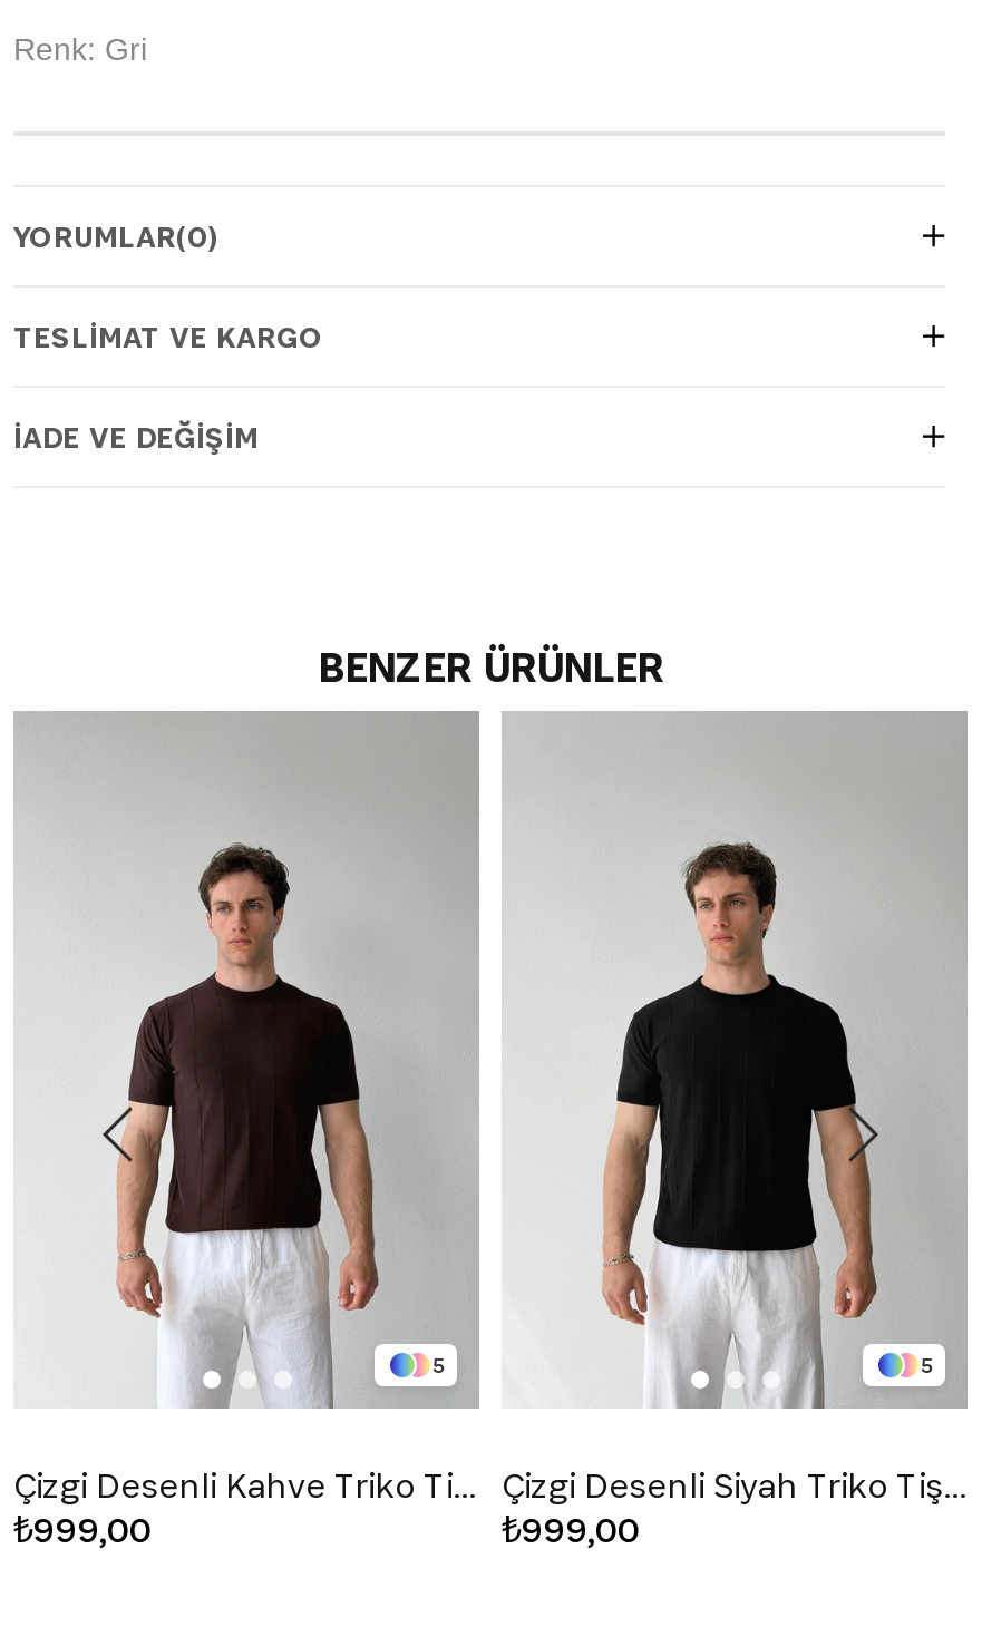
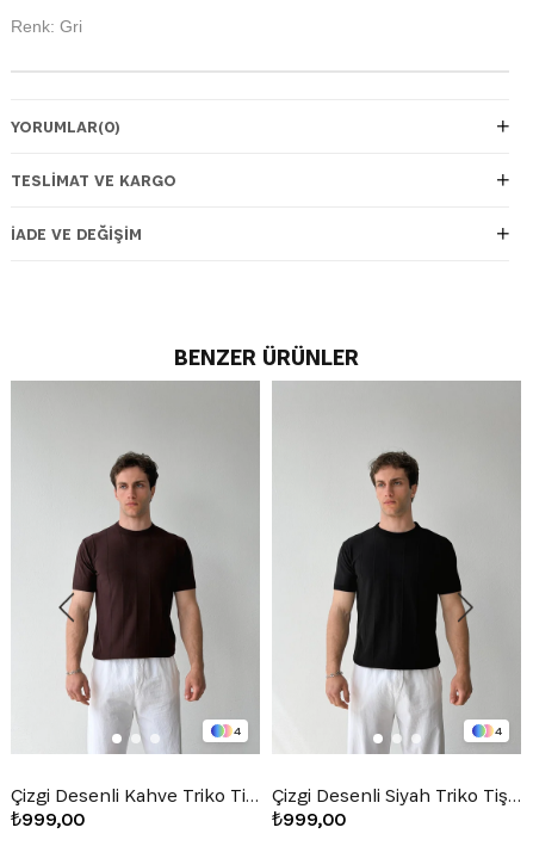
[432,1351,444,1380] 5 -> [234,723,241,739] 4
[921,1351,932,1380] 5 -> [495,723,502,739] 4

